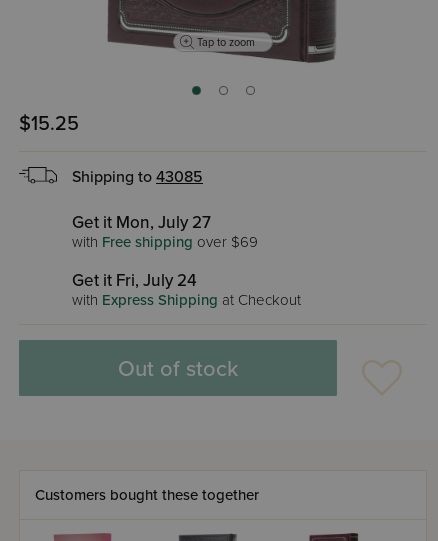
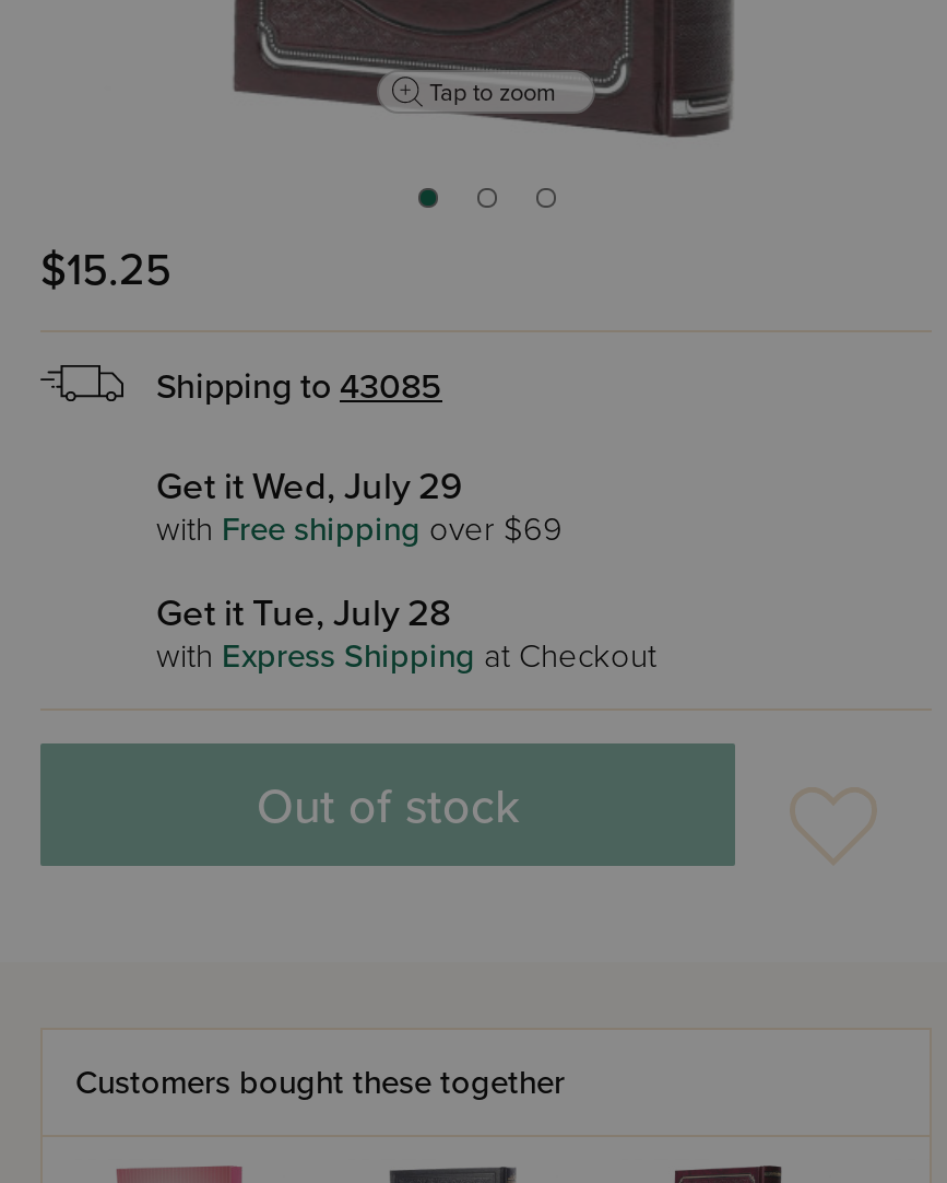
[72,212,211,233] Get it Mon, July 27 -> [156,464,462,509] Get it Wed, July 29
[72,270,197,291] Get it Fri, July 24 -> [156,590,451,636] Get it Tue, July 28

